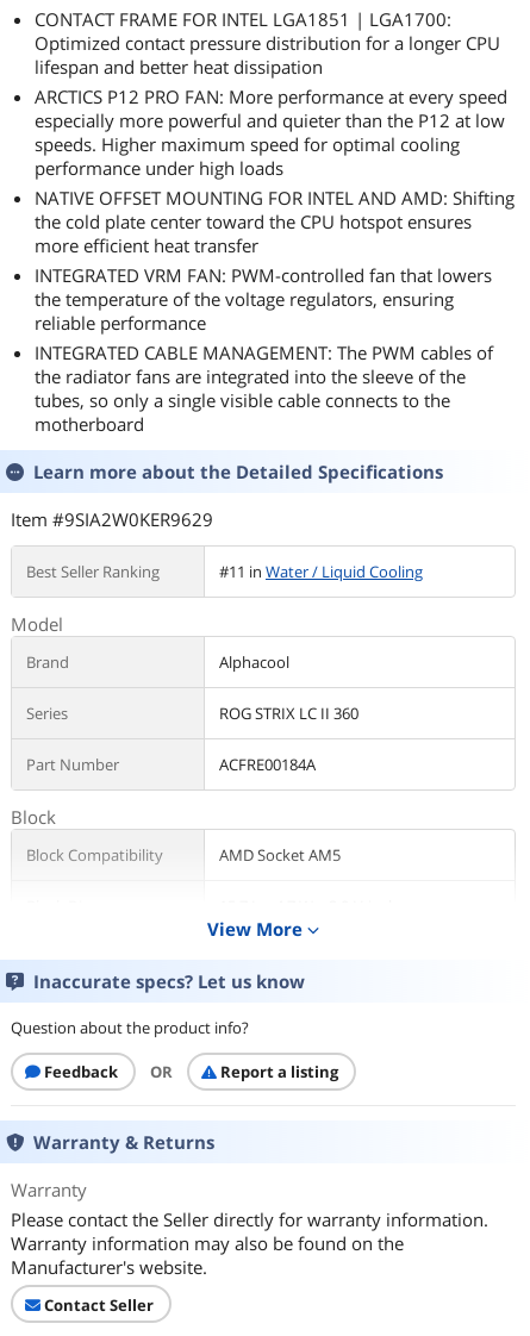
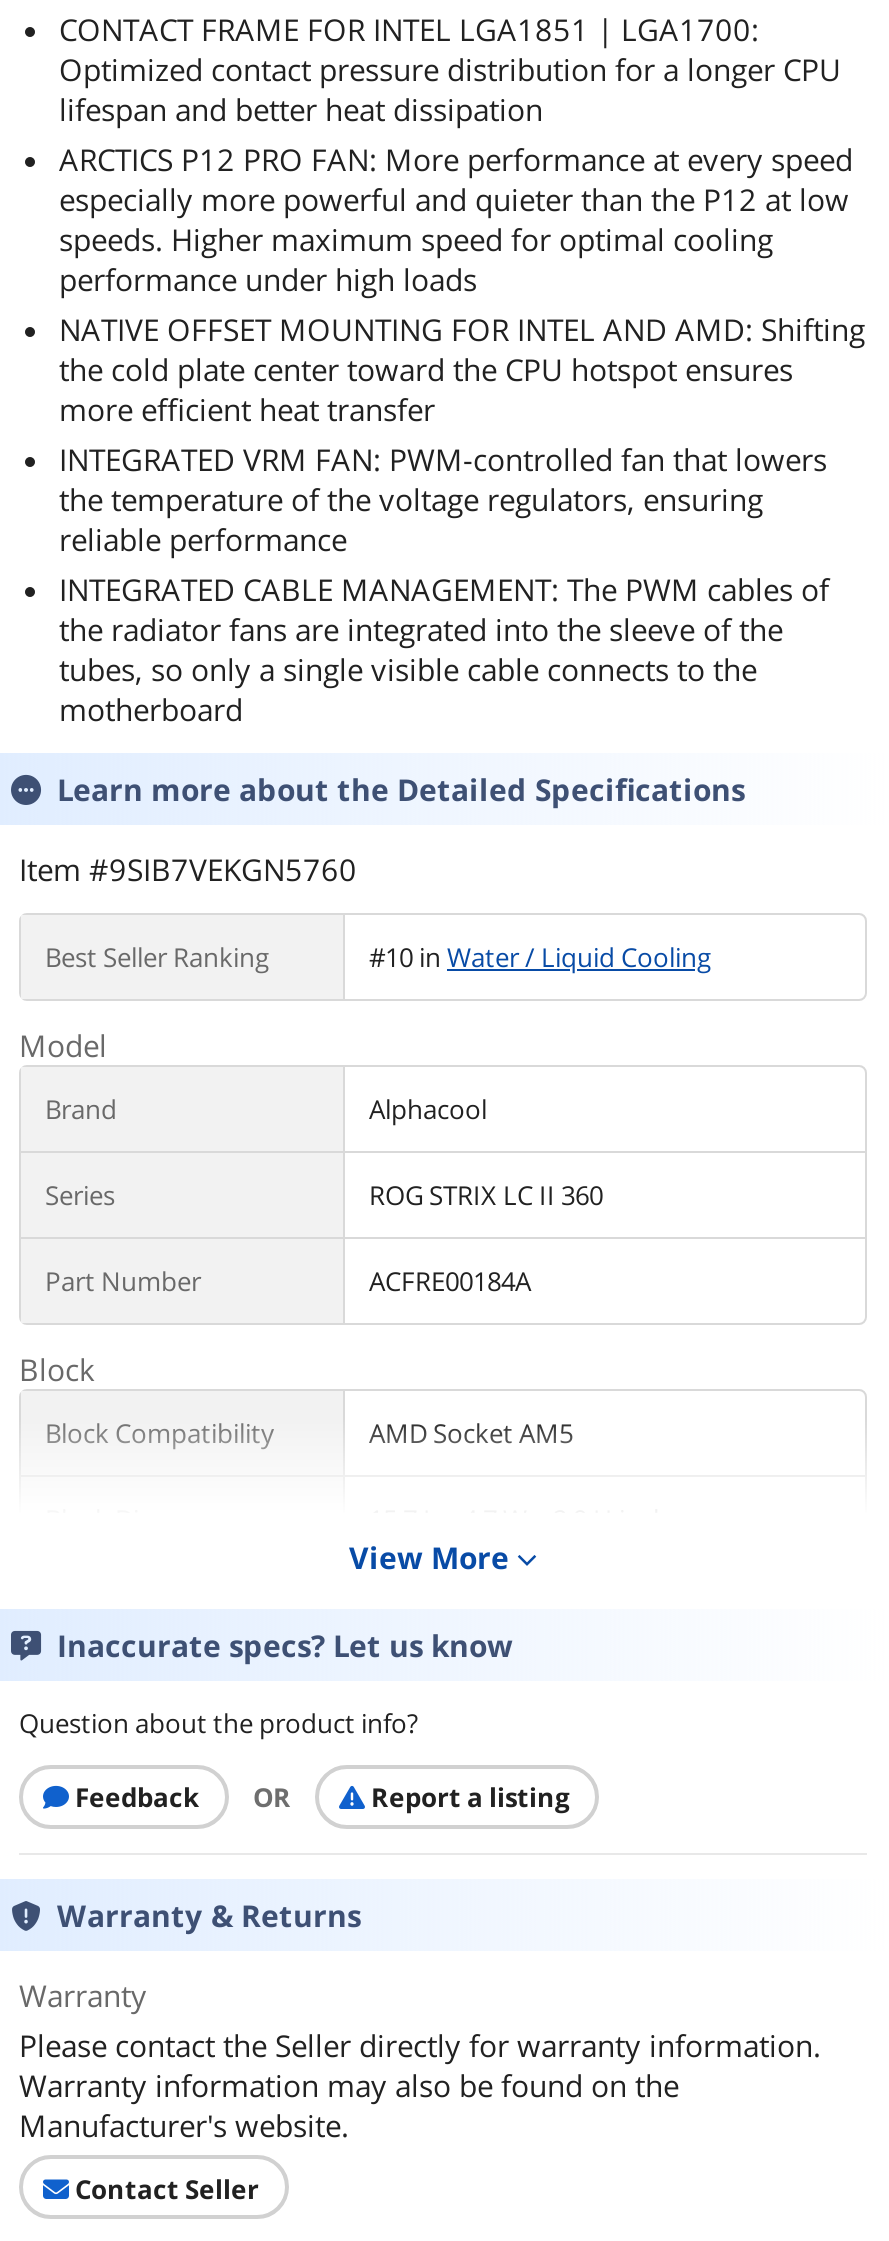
[11,508,213,532] Item #9SIA2W0KER9629 -> [19,850,357,890] Item #9SIB7VEKGN5760
[219,561,423,583] #11 in Water / Liquid Cooling -> [369,940,711,976] #10 in Water / Liquid Cooling

